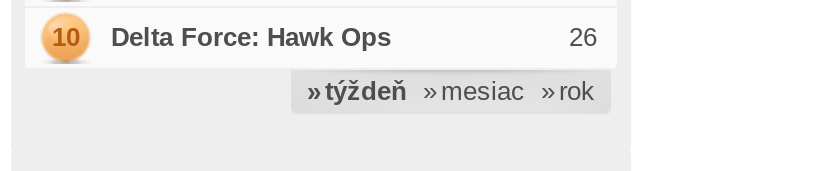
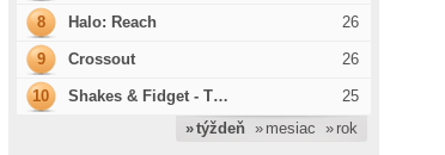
[52,21,391,51] 10 | Delta Force: Hawk Ops -> [37,13,157,31] 8 | Halo: Reach
none -> [33,50,359,104] 9 | Crossout | 26 | 10 | Shakes & Fidget - T… | 25

